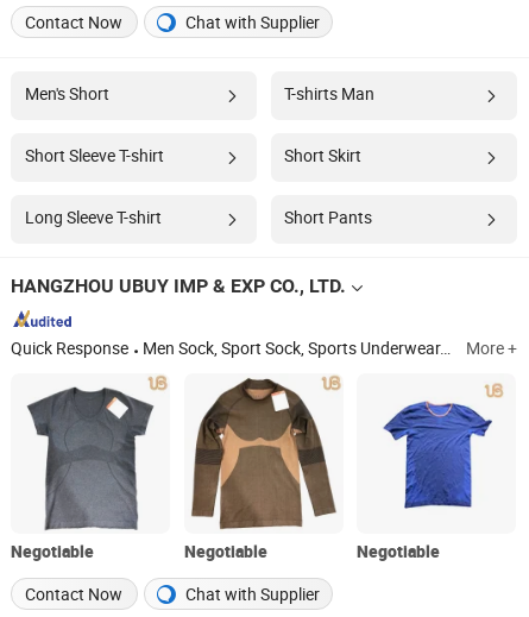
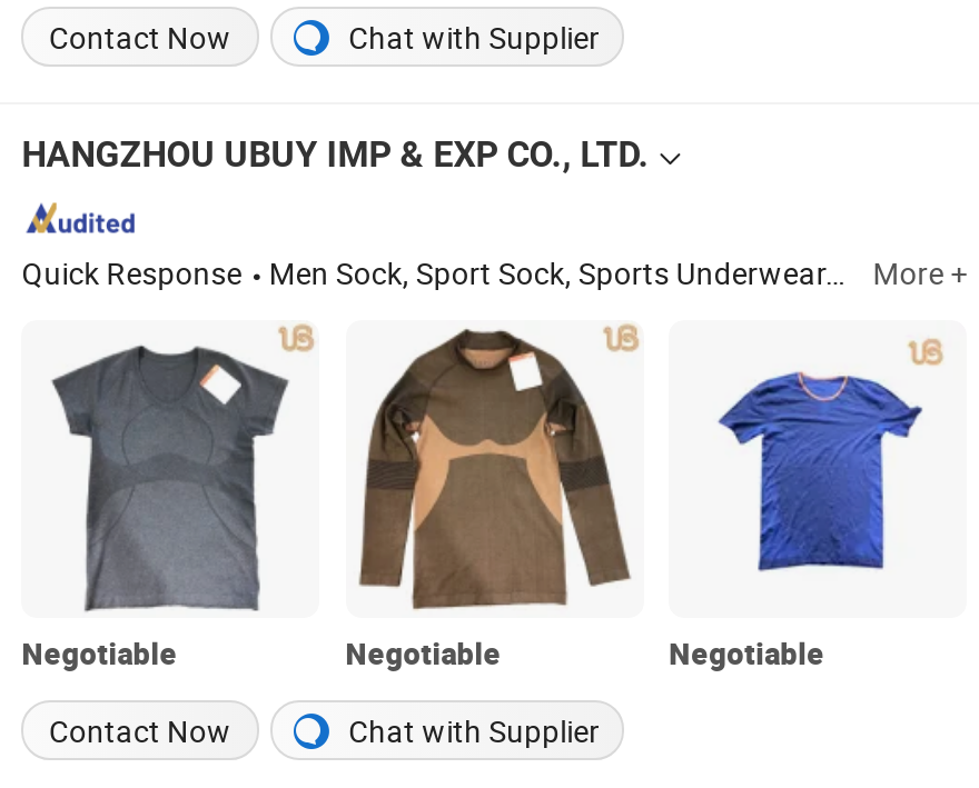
[24,83,374,228] Men's Short | T-shirts Man | Short Sleeve T-shirt | Short Skirt | Long Sleeve T-shirt | Short Pants -> none

